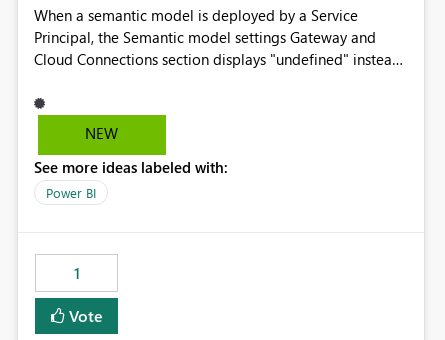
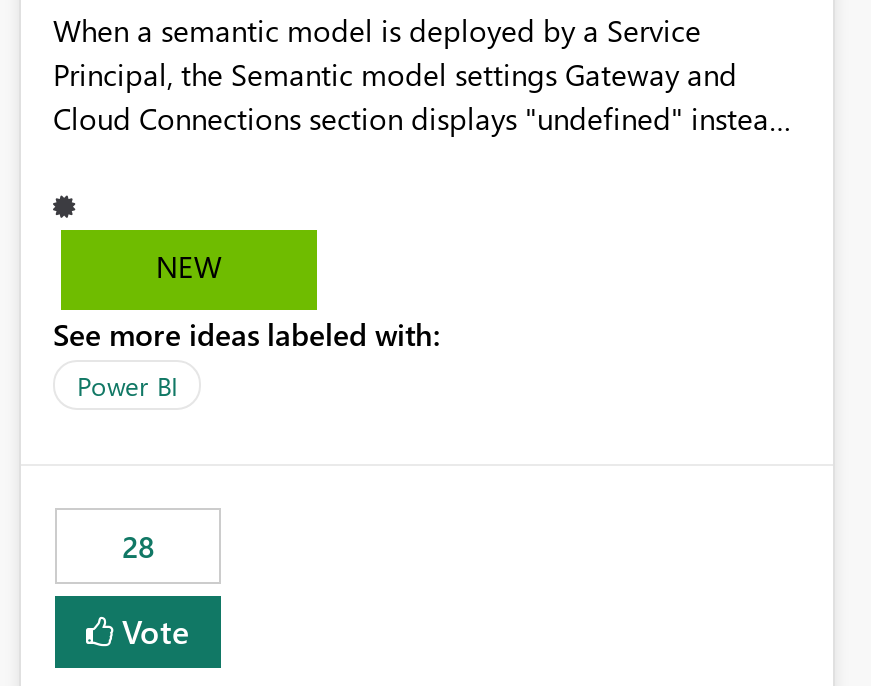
[73,263,79,283] 1 -> [122,527,154,567] 28

